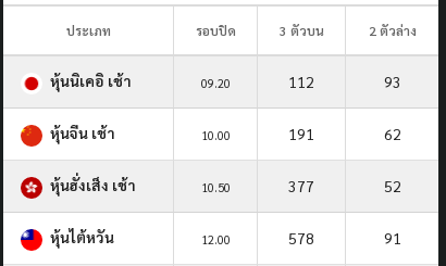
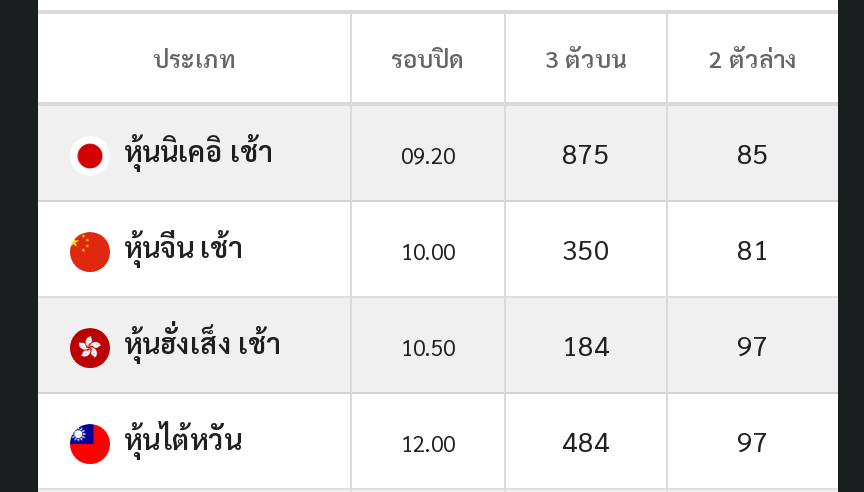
[288,71,314,91] 112 -> [562,134,610,170] 875
[383,71,401,91] 93 -> [737,134,769,170] 85
[288,124,314,143] 191 -> [562,230,610,266] 350
[383,124,401,143] 62 -> [737,230,769,266] 81
[288,176,314,195] 377 -> [562,326,610,362] 184
[383,176,401,195] 52 -> [737,326,769,362] 97
[288,228,314,247] 578 -> [562,422,610,458] 484
[383,228,401,247] 91 -> [737,422,769,458] 97

